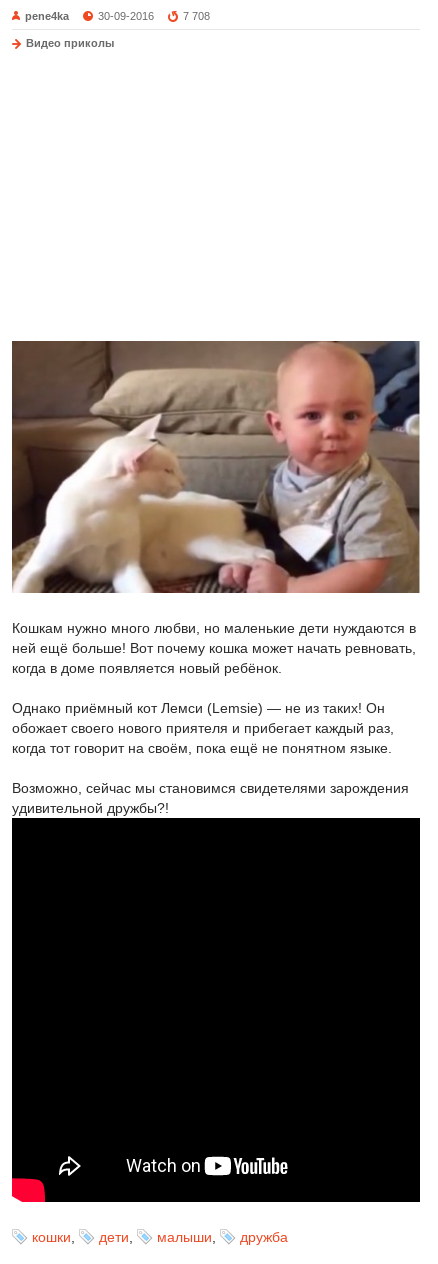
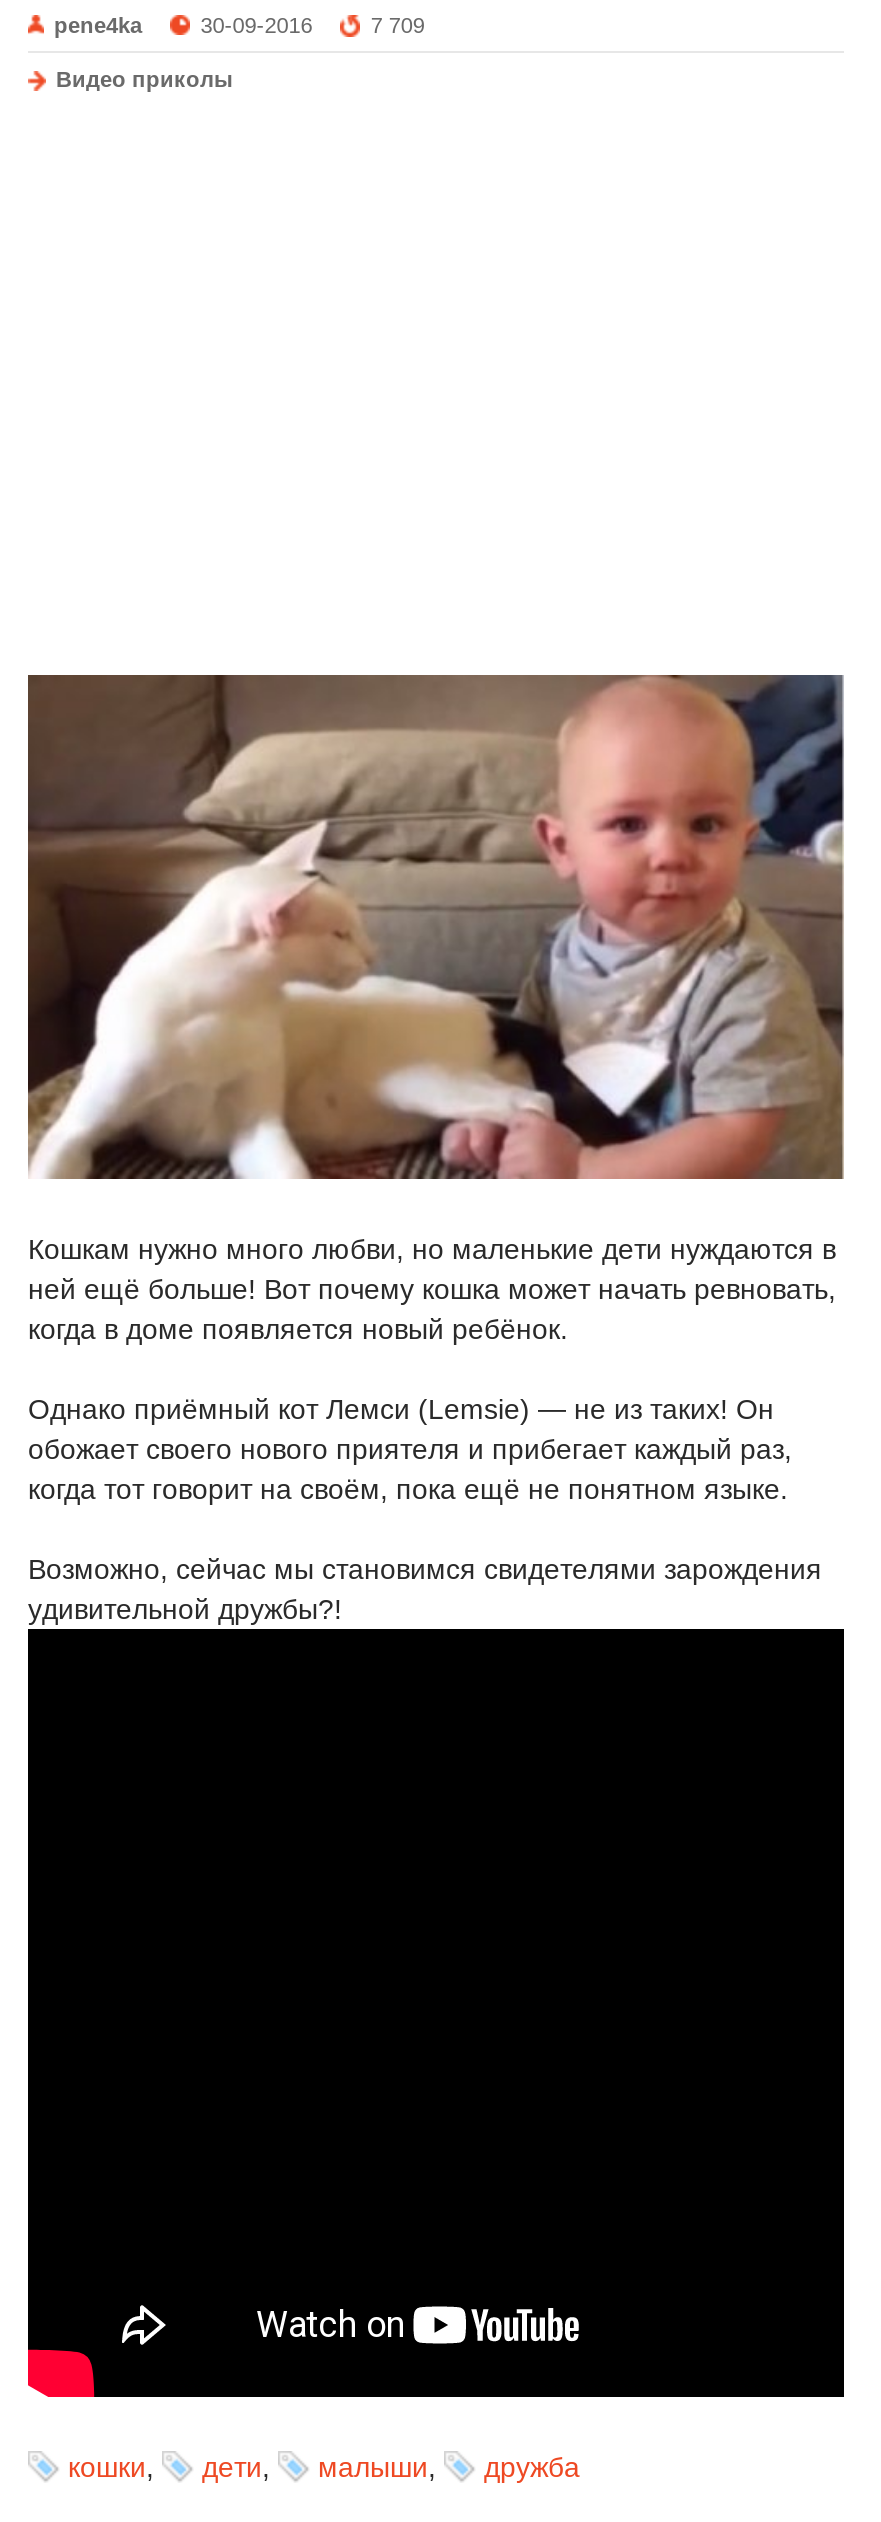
[183,10,210,22] 7 708 -> [371,13,425,37] 7 709

